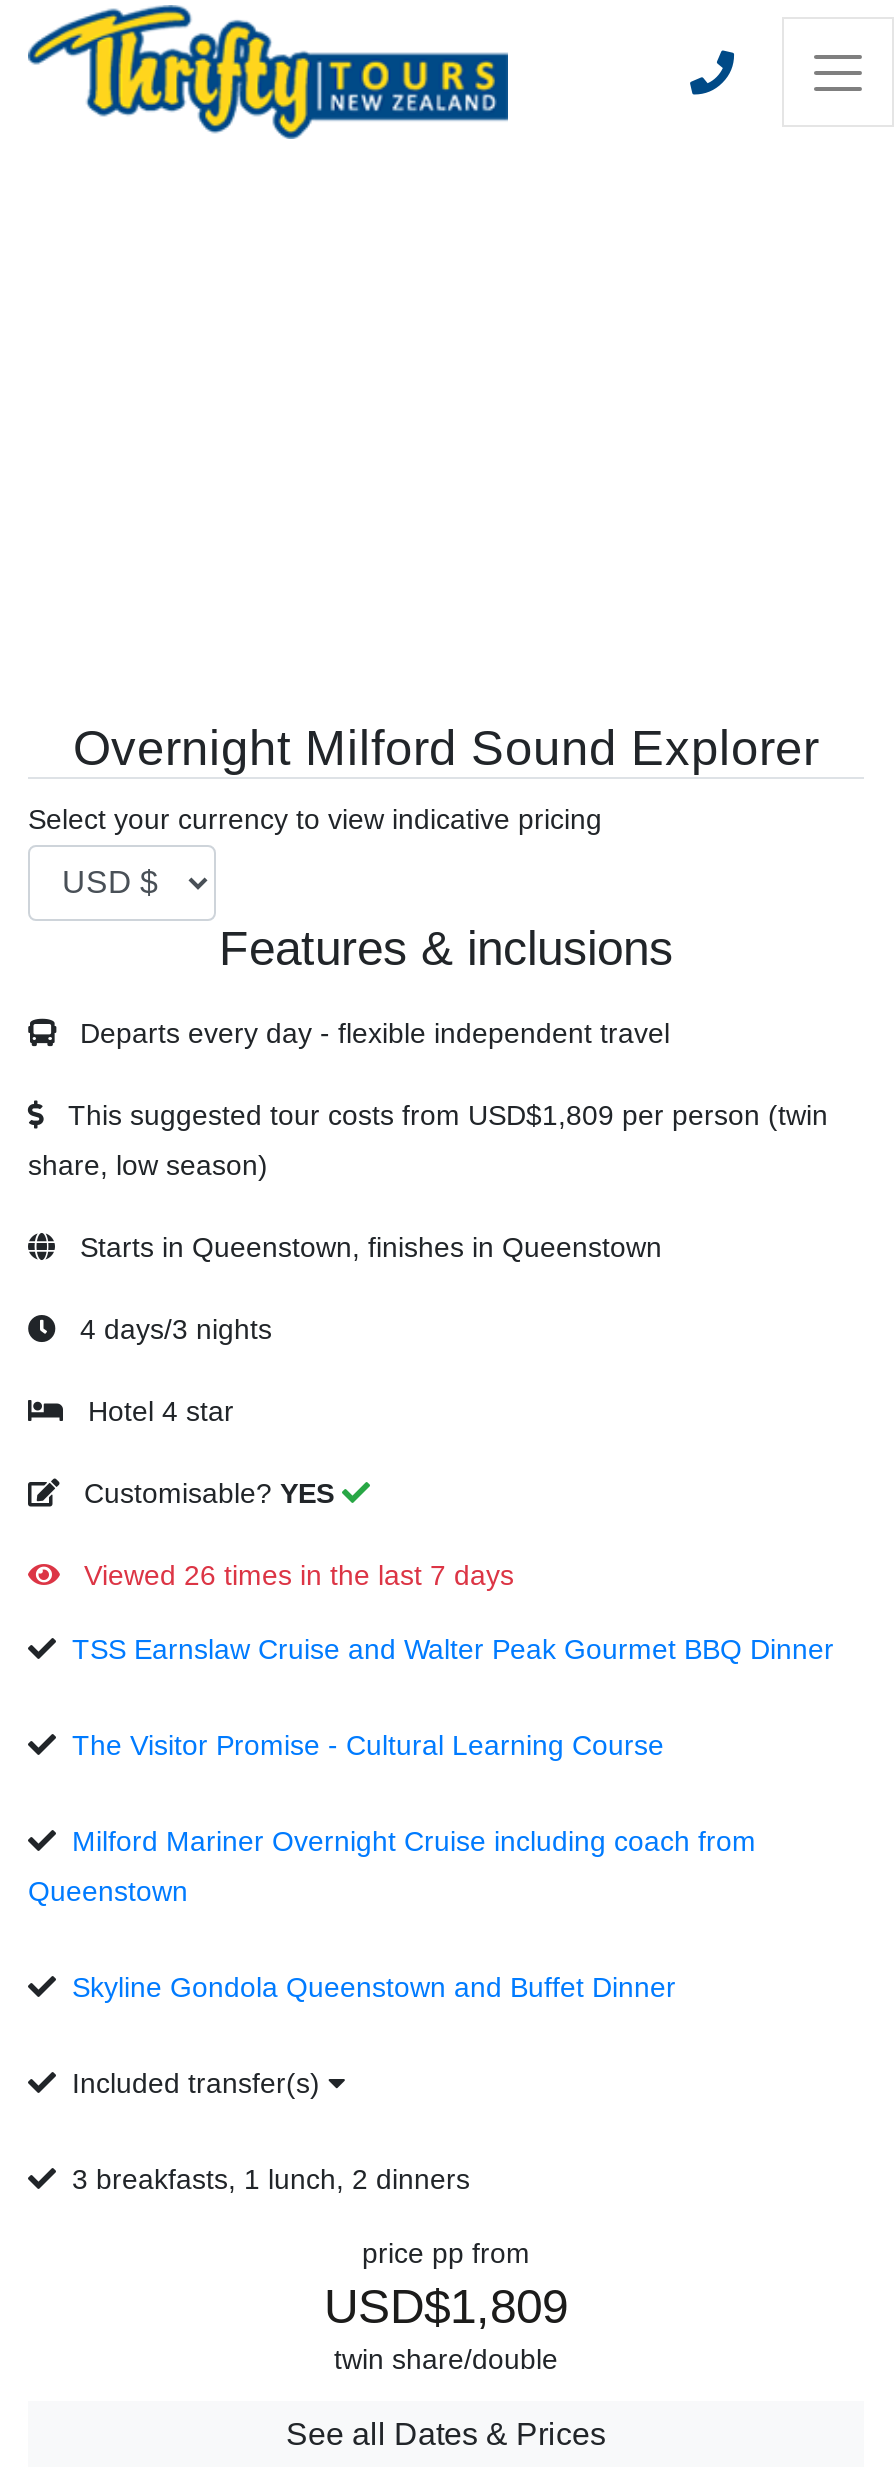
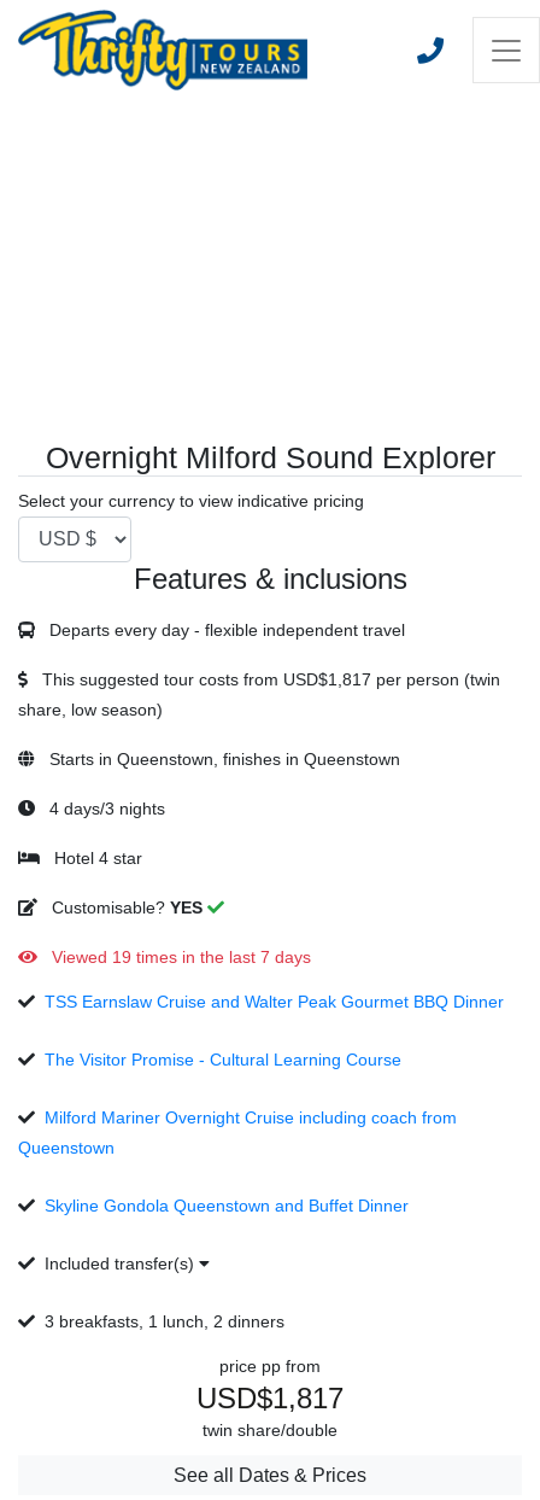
[60,1100,828,1132] This suggested tour costs from USD$1,809 per person (twin -> [37,670,500,689] This suggested tour costs from USD$1,817 per person (twin
[84,1560,514,1592] Viewed 26 times in the last 7 days -> [52,948,311,967] Viewed 19 times in the last 7 days
[324,2280,568,2334] USD$1,809 -> [196,1382,344,1415] USD$1,817

